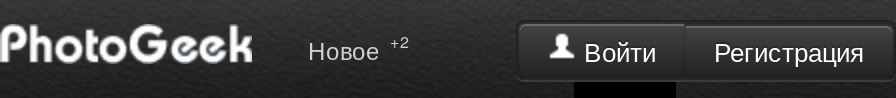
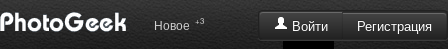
[308,30,408,66] Новое +2 -> [154,15,204,33] Новое +3

